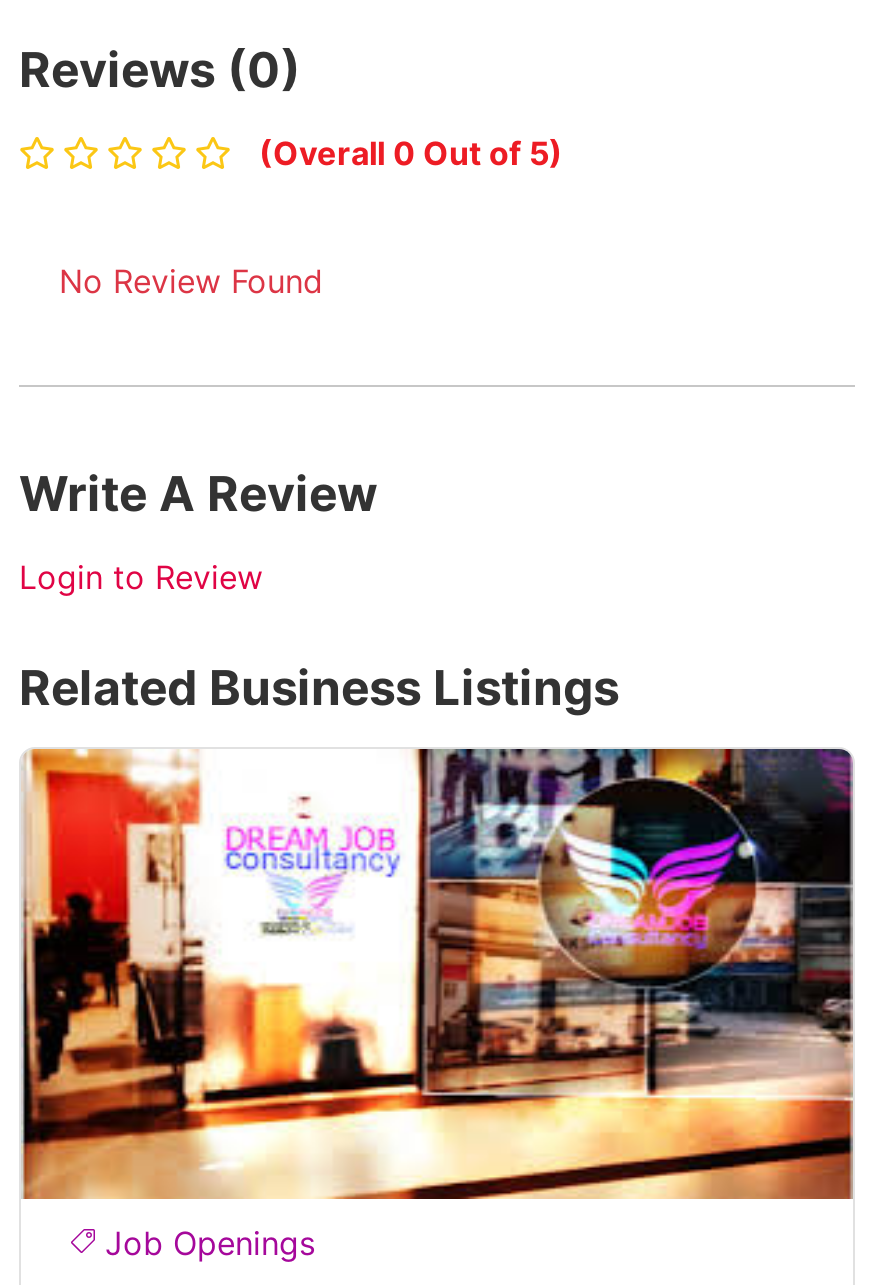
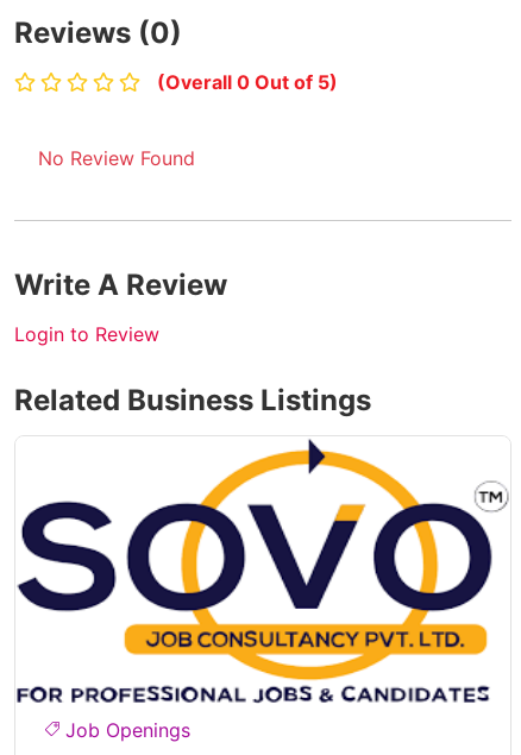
[21,747,855,1201] [image] -> [15,436,510,704] [image]

